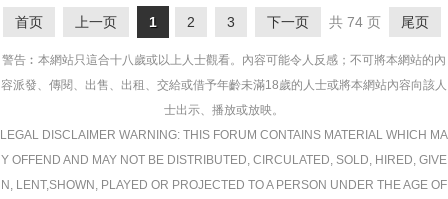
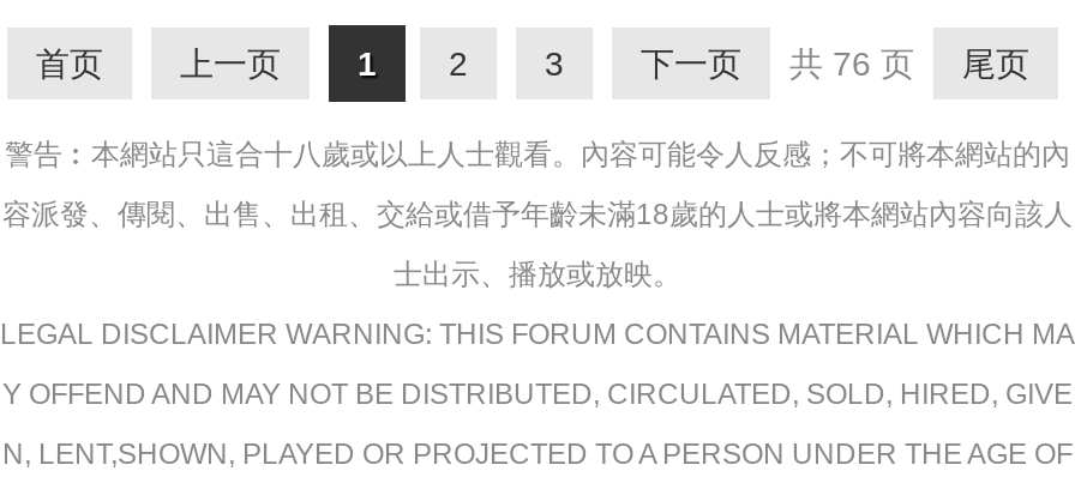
[15,14,429,30] 首页 上一页 1 2 3 下一页 共 74 页 尾页 -> [36,44,1029,83] 首页 上一页 1 2 3 下一页 共 76 页 尾页

